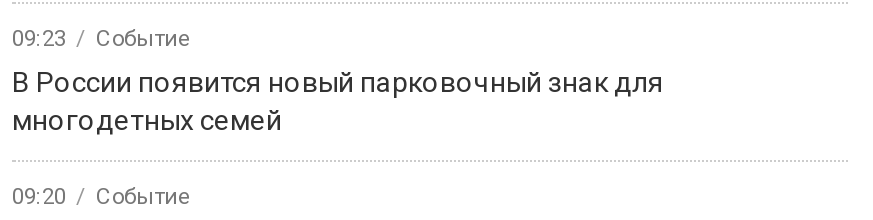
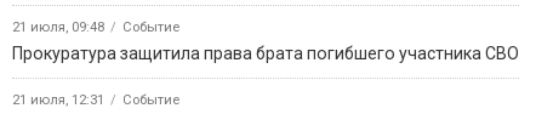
[12,27,190,53] 09:23 Событие -> [12,20,179,36] 21 июля, 09:48 Событие
[12,67,664,137] В России появится новый парковочный знак для | многодетных семей -> [12,44,519,64] Прокуратура защитила права брата погибшего участника СВО
[12,185,190,211] 09:20 Событие -> [12,93,179,108] 21 июля, 12:31 Событие

